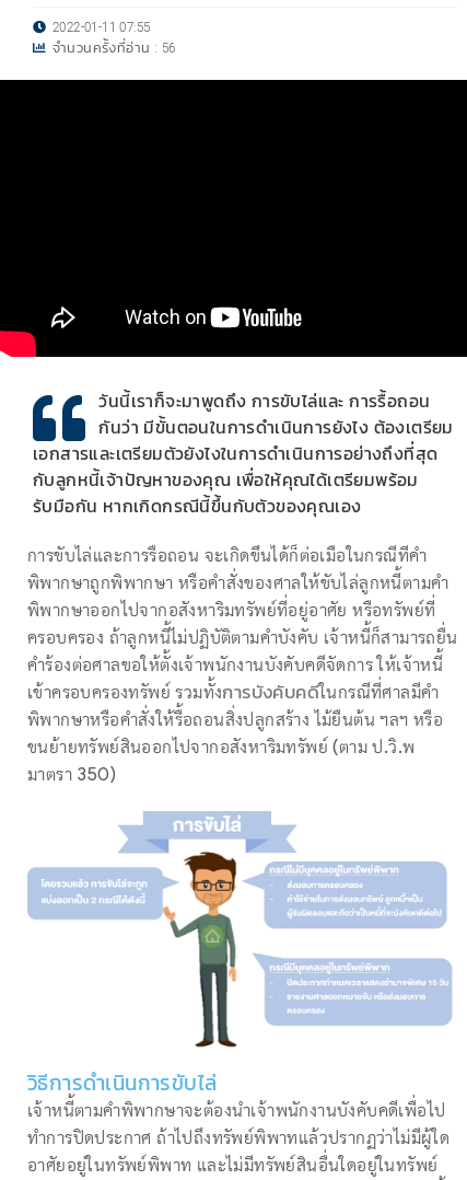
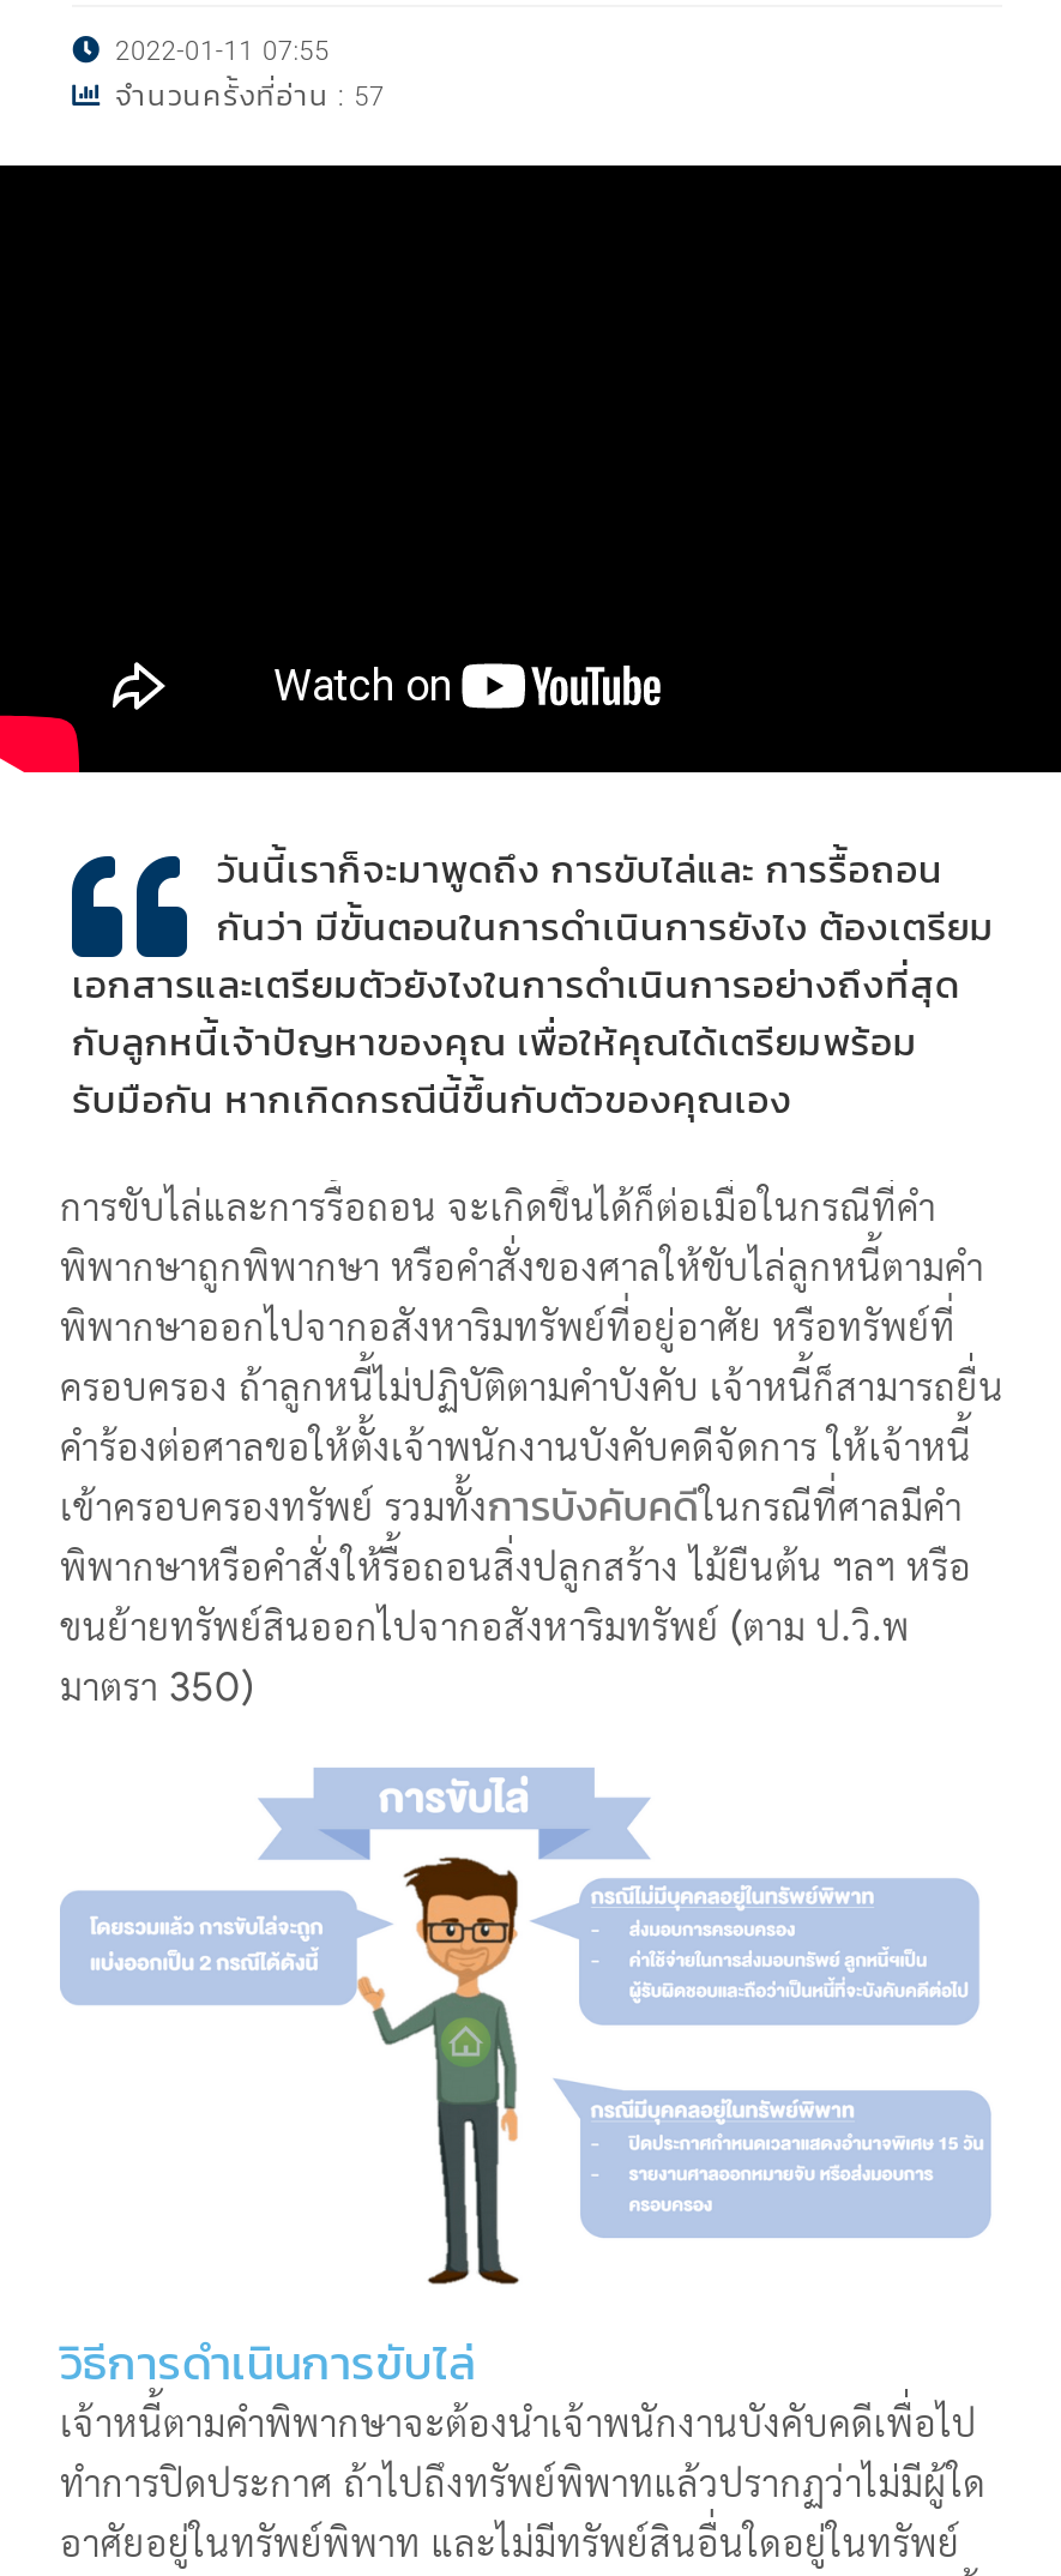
[49,38,176,56] จำนวนครั้งที่อ่าน : 56 -> [107,74,385,113] จำนวนครั้งที่อ่าน : 57

